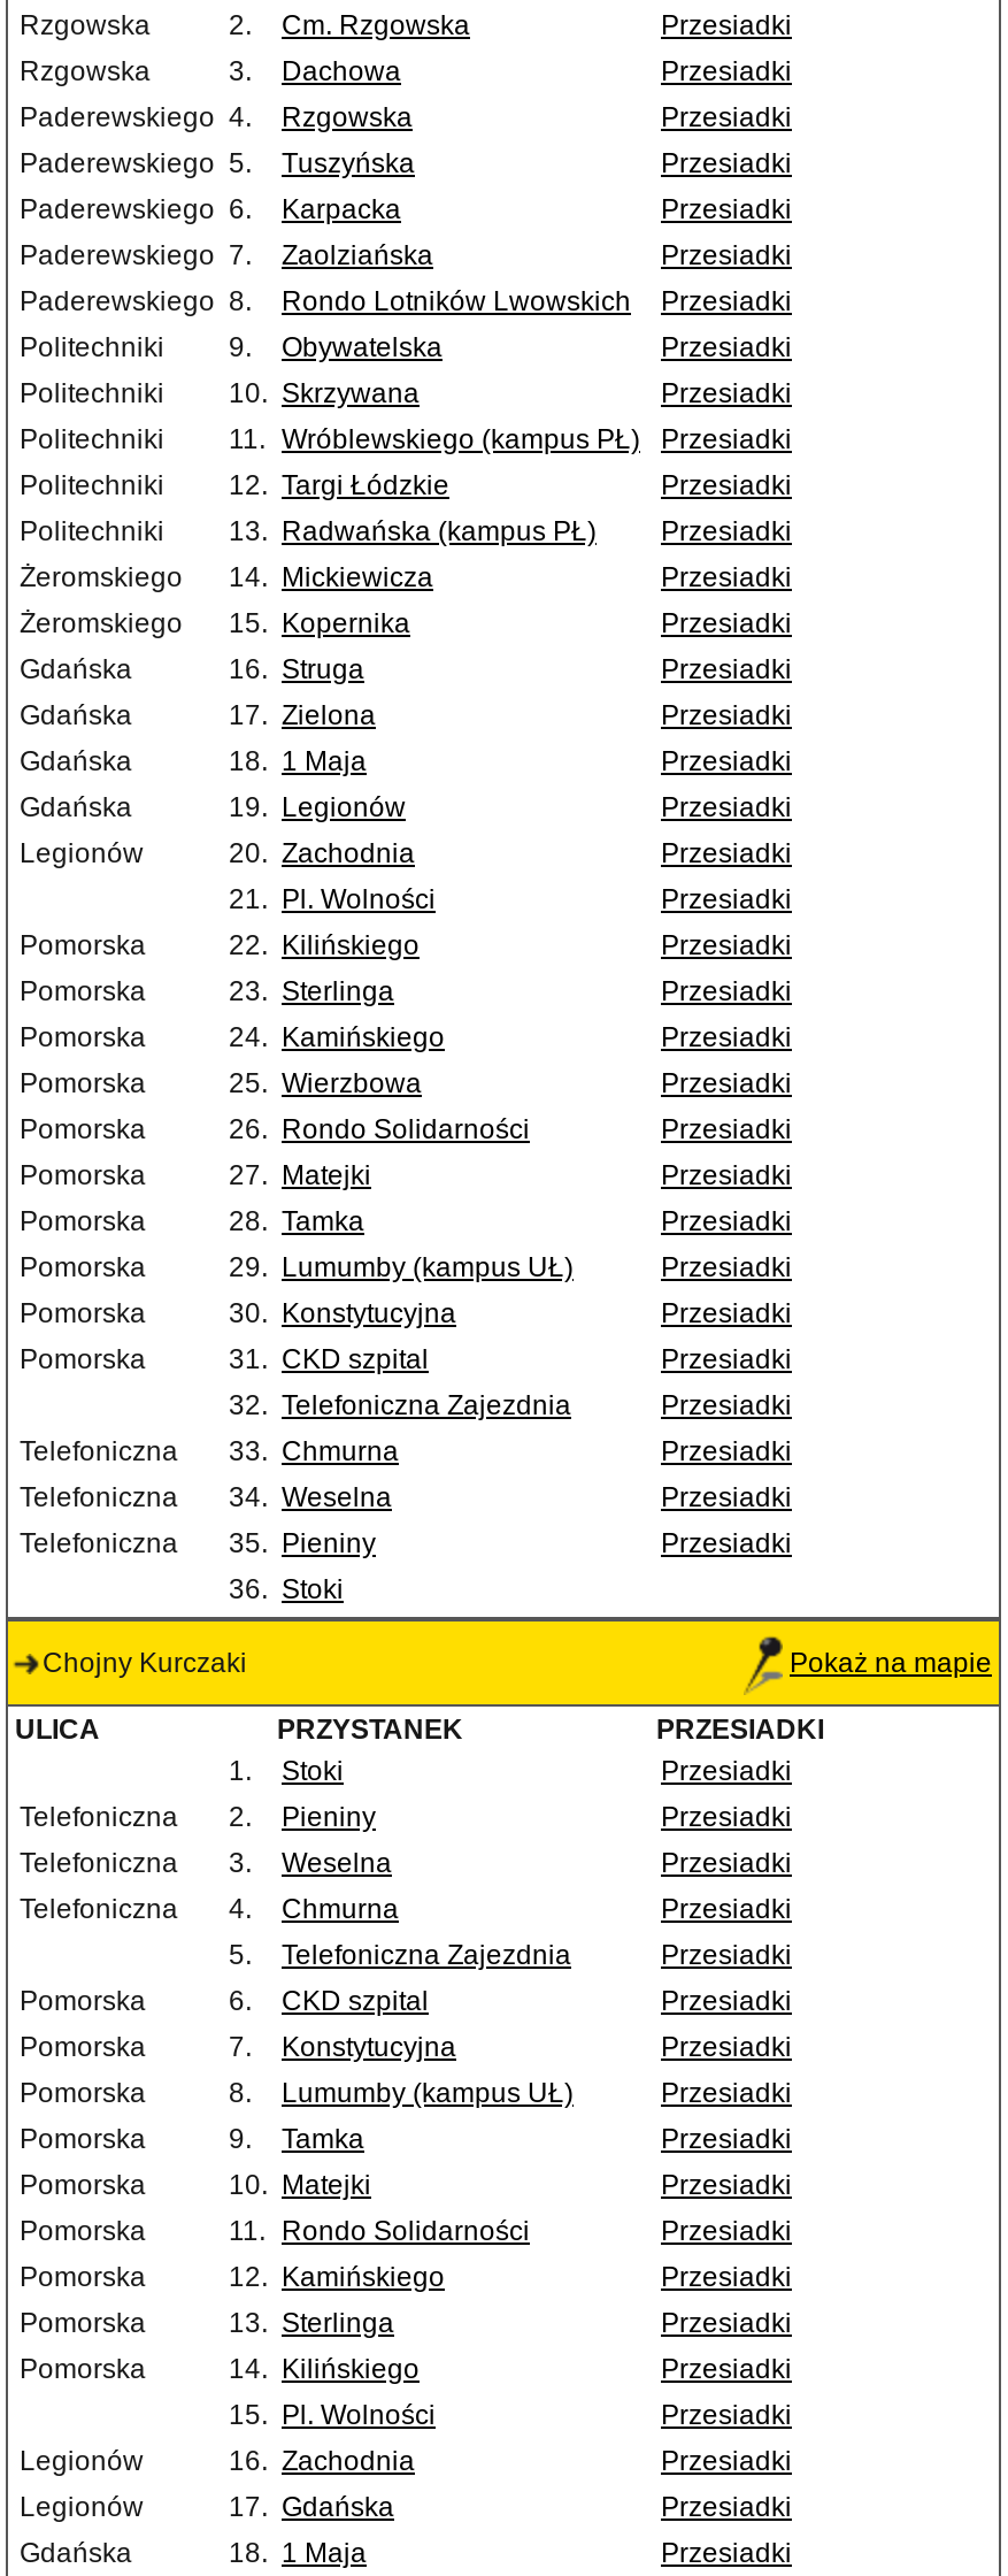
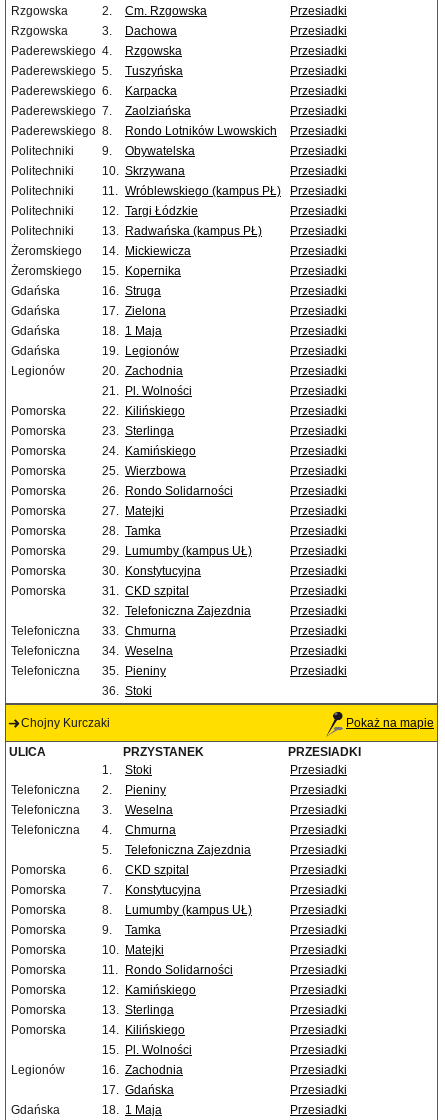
[20,2491,144,2524] Legionów -> none

